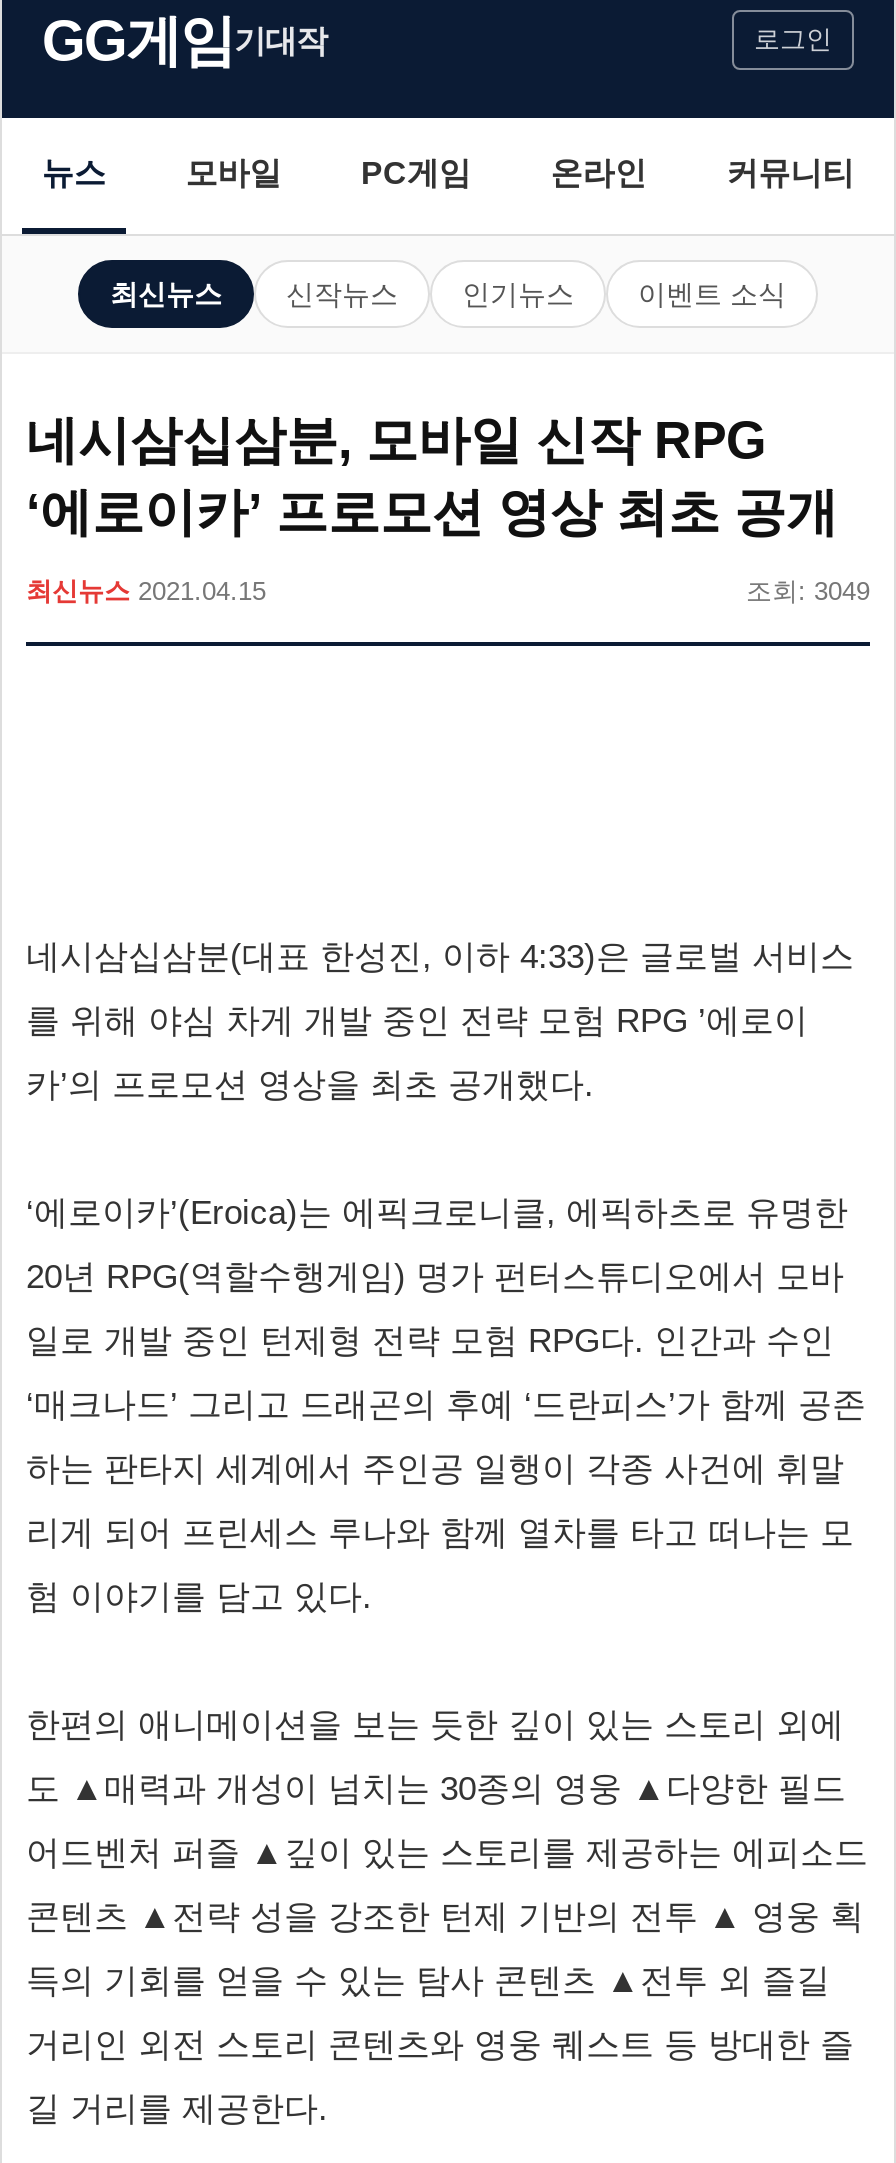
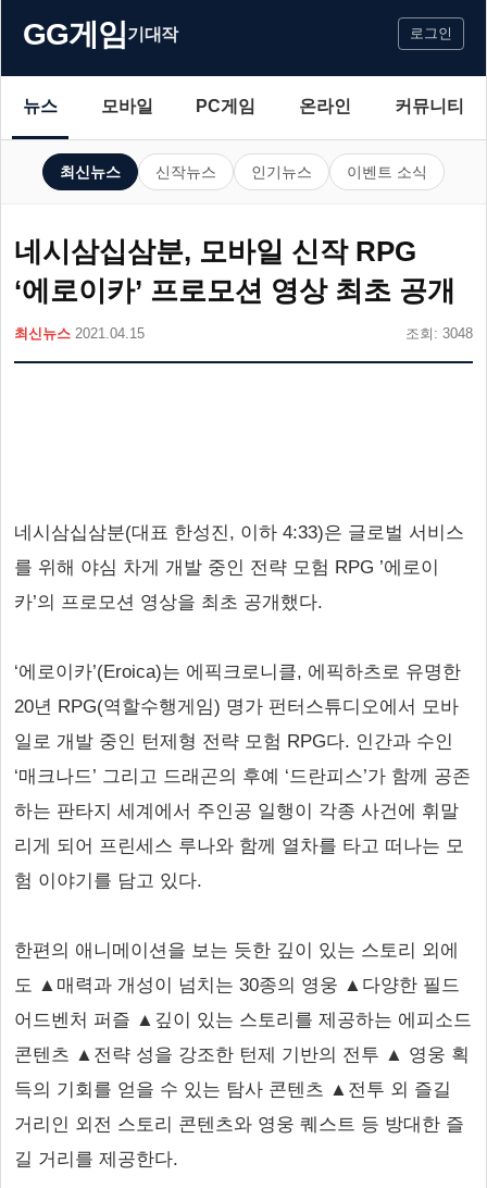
[746,576,870,606] 조회: 3049 -> [405,325,473,342] 조회: 3048

